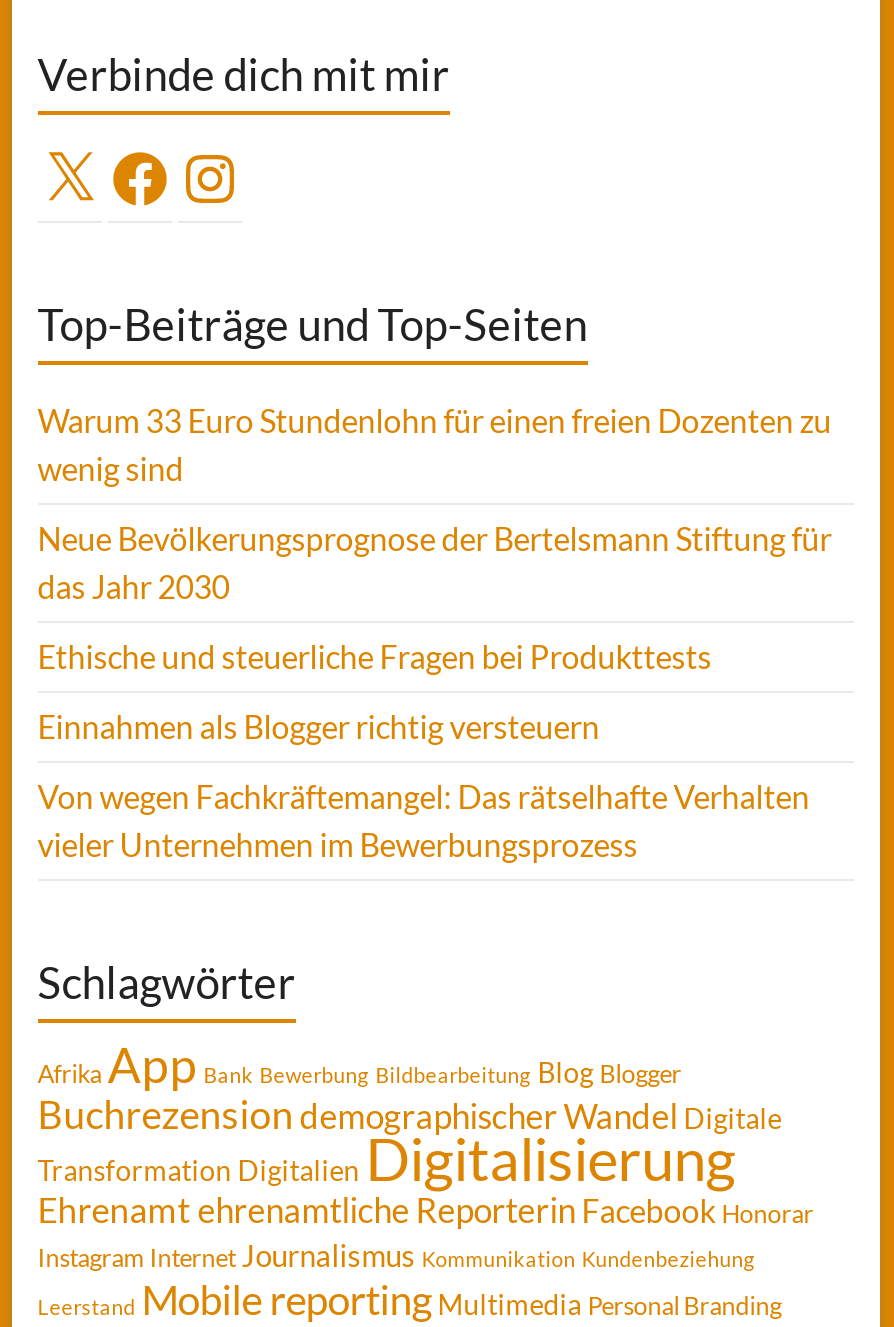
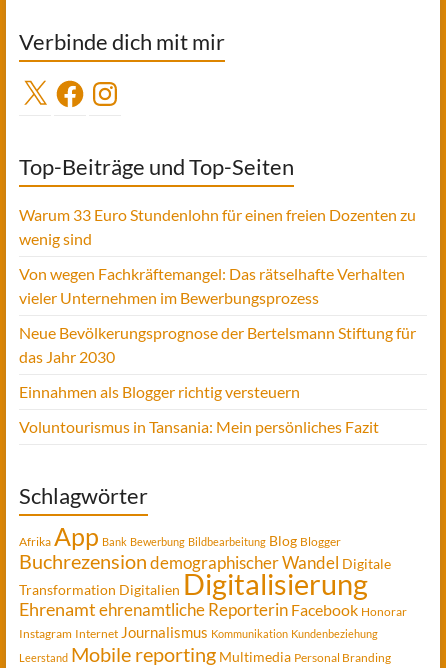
moved [38,518,832,744] -> [19,323,416,401]: Neue Bevölkerungsprognose der Bertelsmann Stiftung für | das Jahr 2030 | Einnahmen als Blogger richtig versteuern
[38,636,712,674] Ethische und steuerliche Fragen bei Produkttests -> none
moved [38,776,810,862] -> [19,264,405,307]: Von wegen Fachkräftemangel: Das rätselhafte Verhalten | vieler Unternehmen im Bewerbungsprozess
none -> [19,417,379,436] Voluntourismus in Tansania: Mein persönliches Fazit

